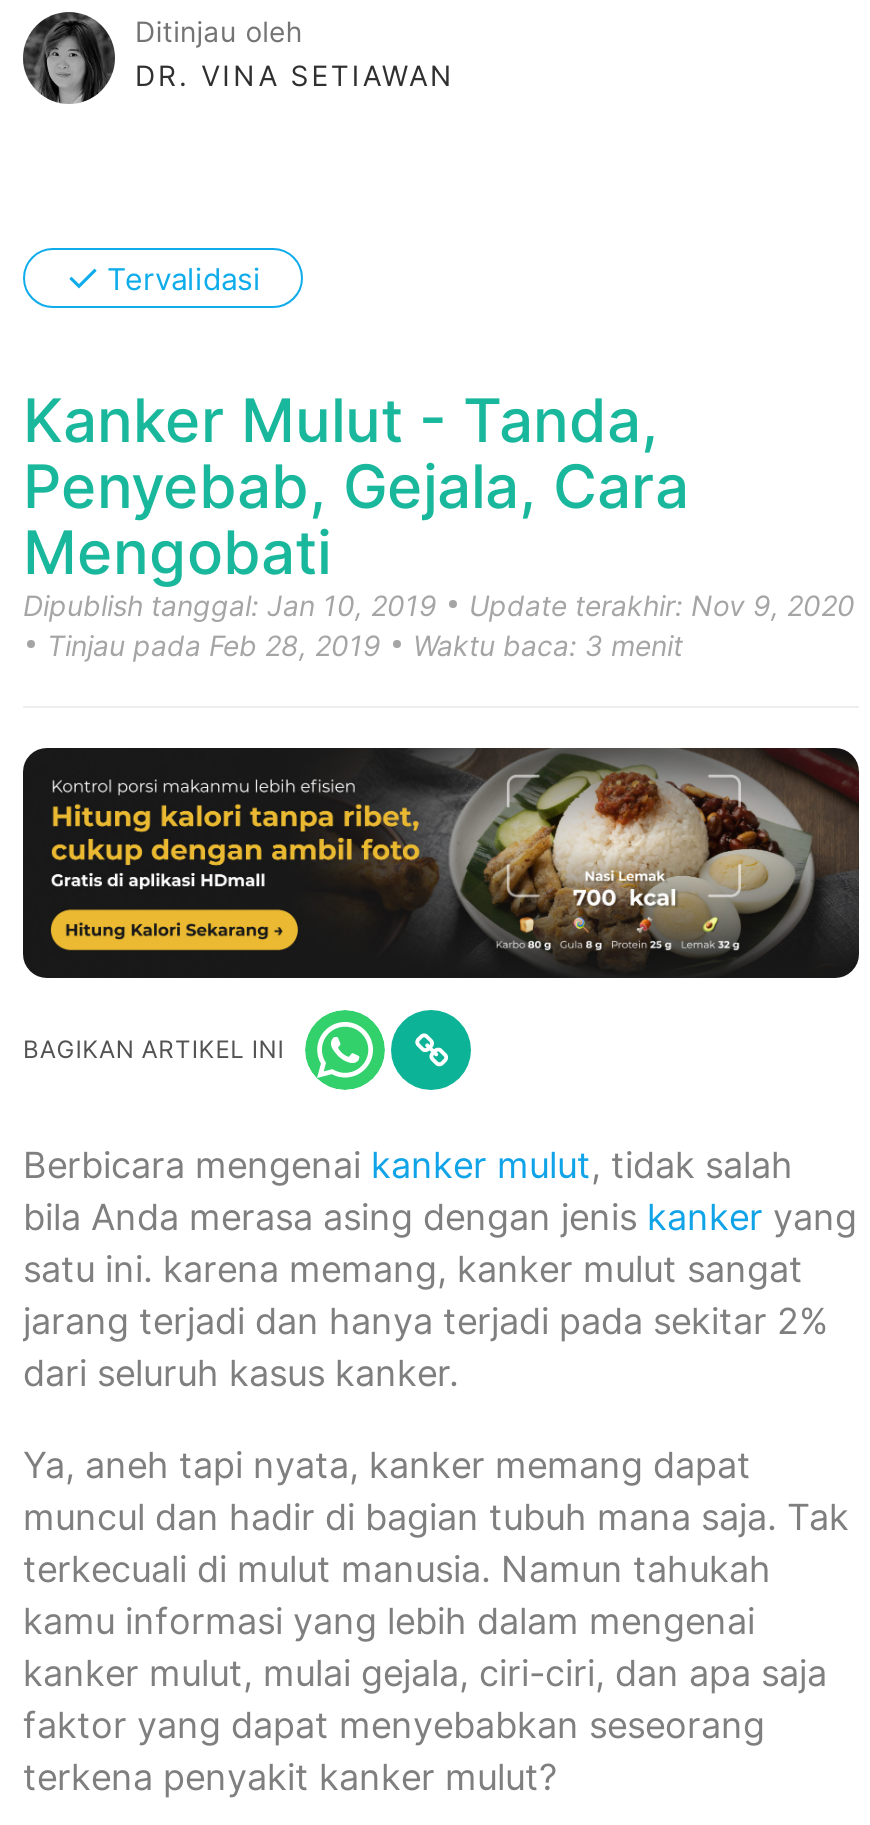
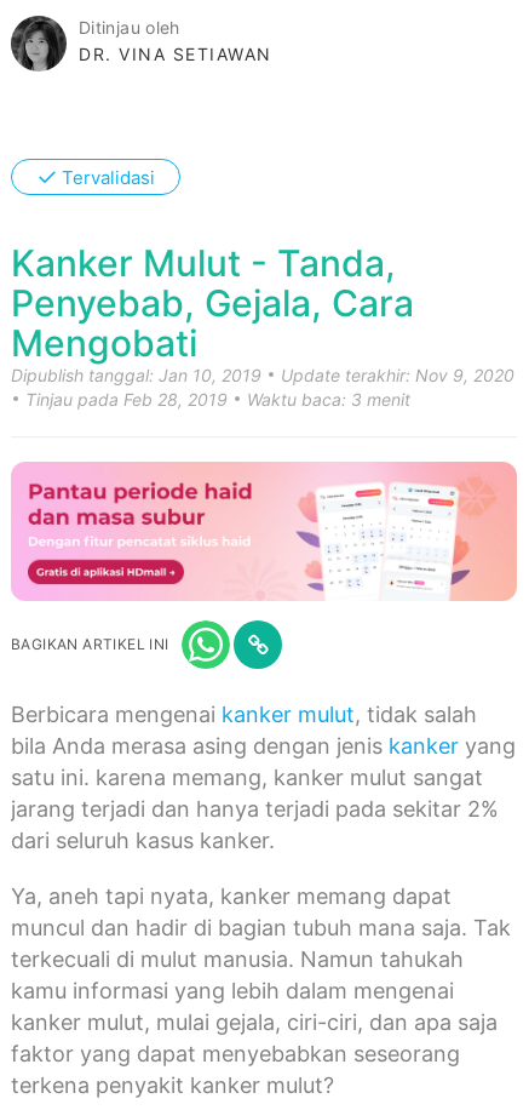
[21,746,861,980] [image] -> [11,462,517,601] [image]

